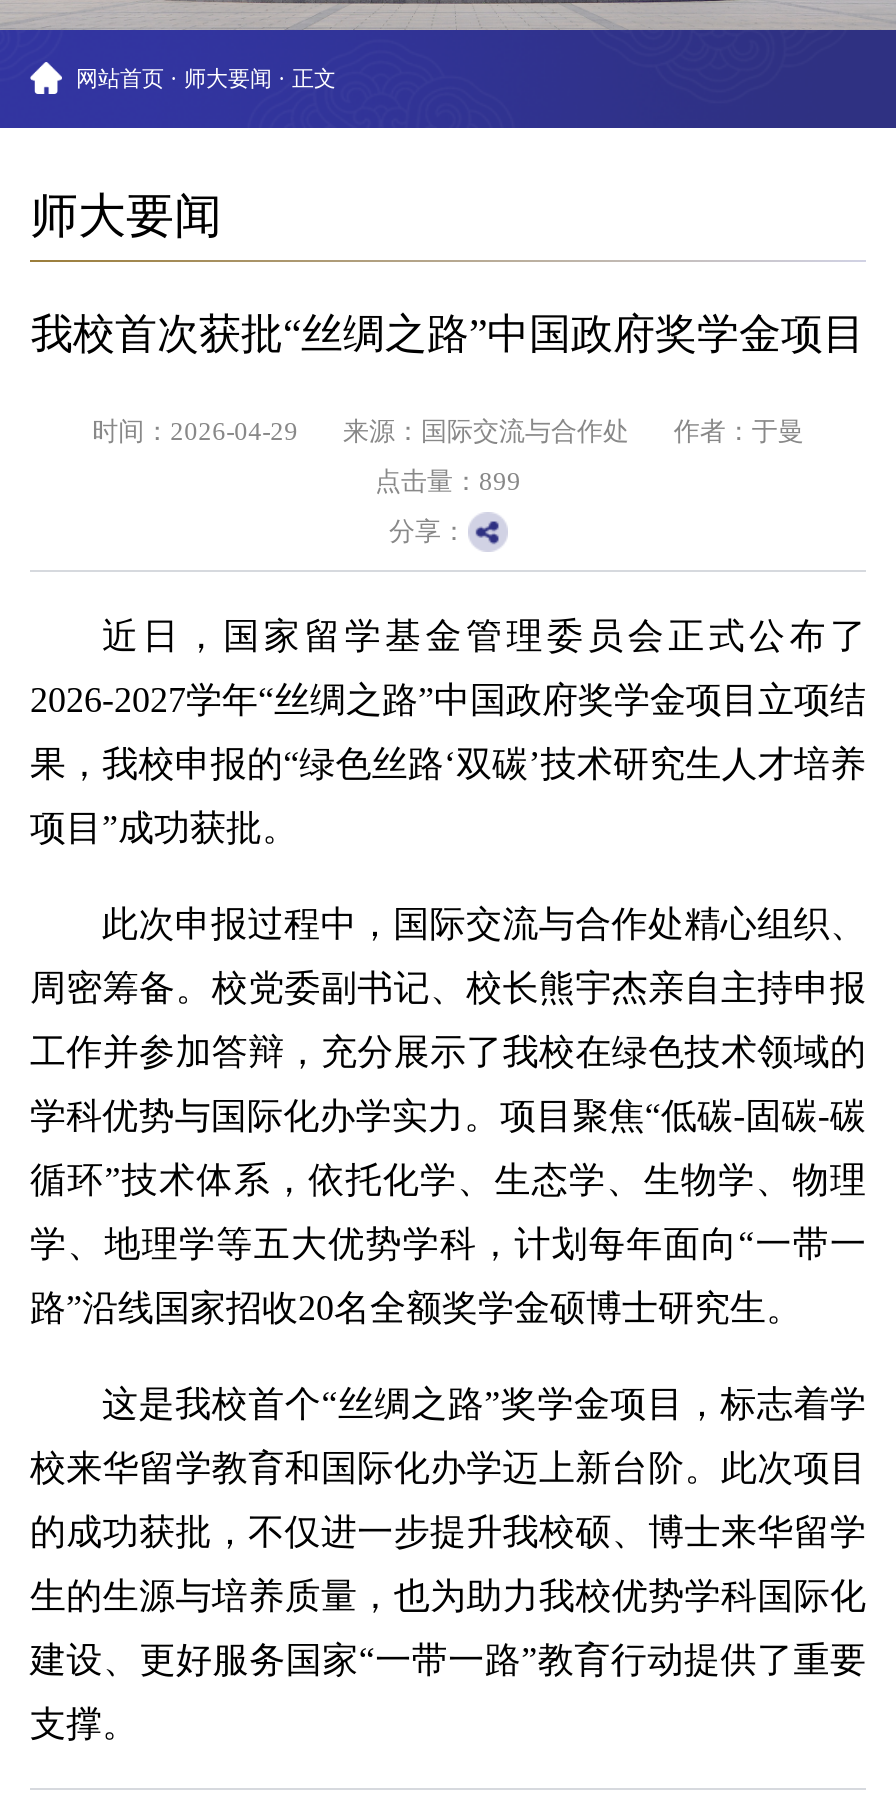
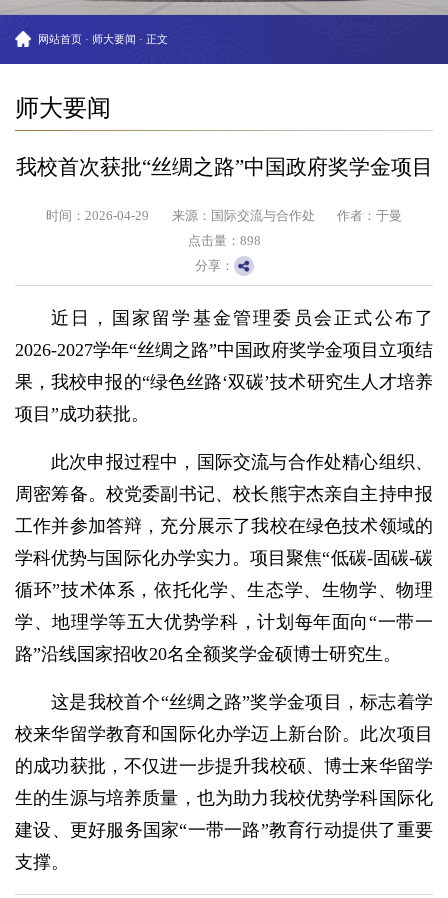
[375,468,521,496] 点击量：899 -> [187,234,260,248] 点击量：898

